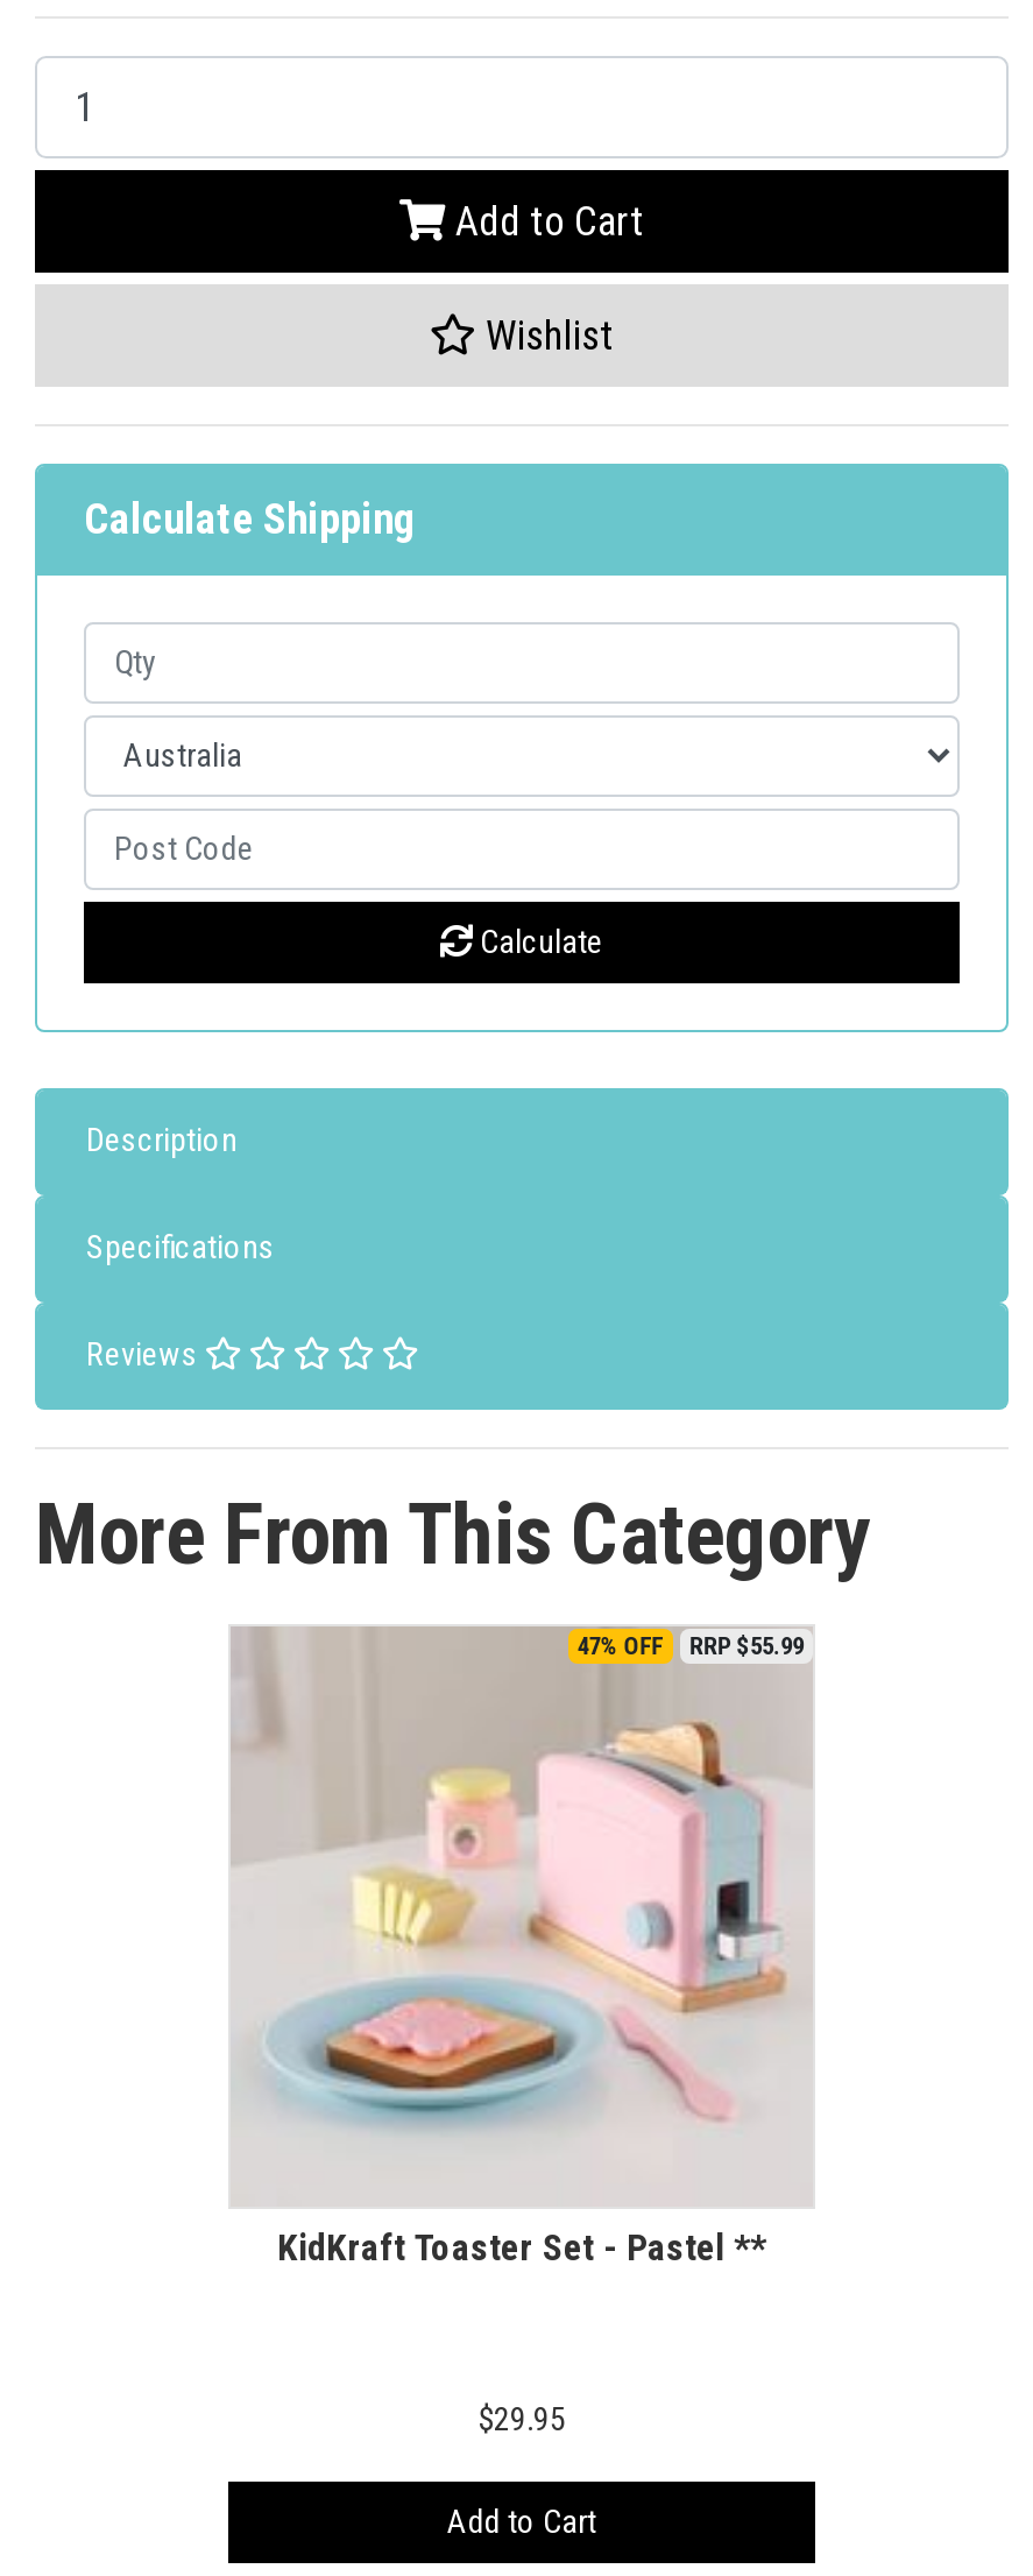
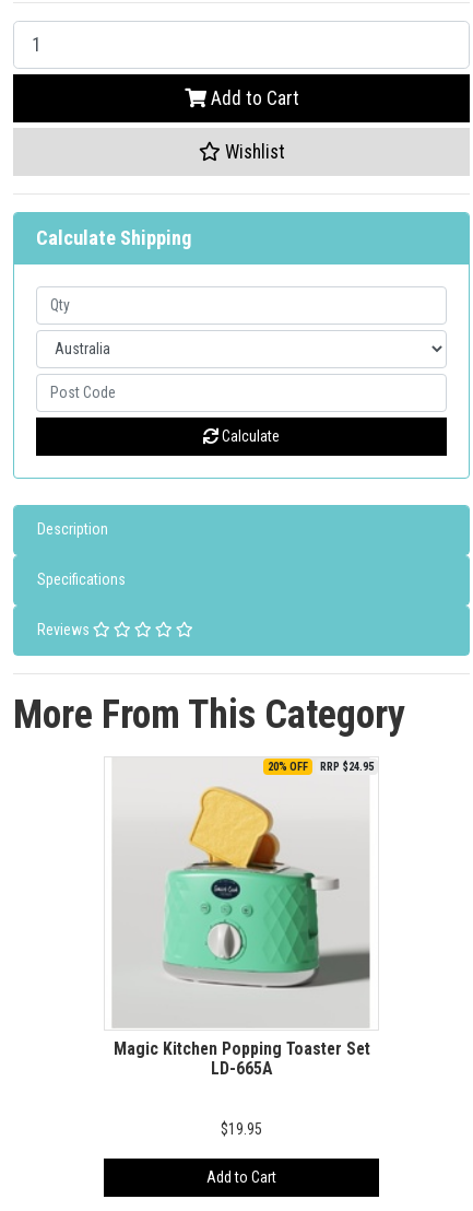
[231,1626,813,2204] [image] | 47% OFF | RRP $55.99 -> [106,759,377,1028] [image] | 20% OFF | RRP $24.95
[277,2226,766,2271] KidKraft Toaster Set - Pastel ** -> [113,1039,370,1079] Magic Kitchen Popping Toaster Set | LD-665A
[477,2401,566,2438] $29.95 -> [221,1121,262,1138] $19.95

